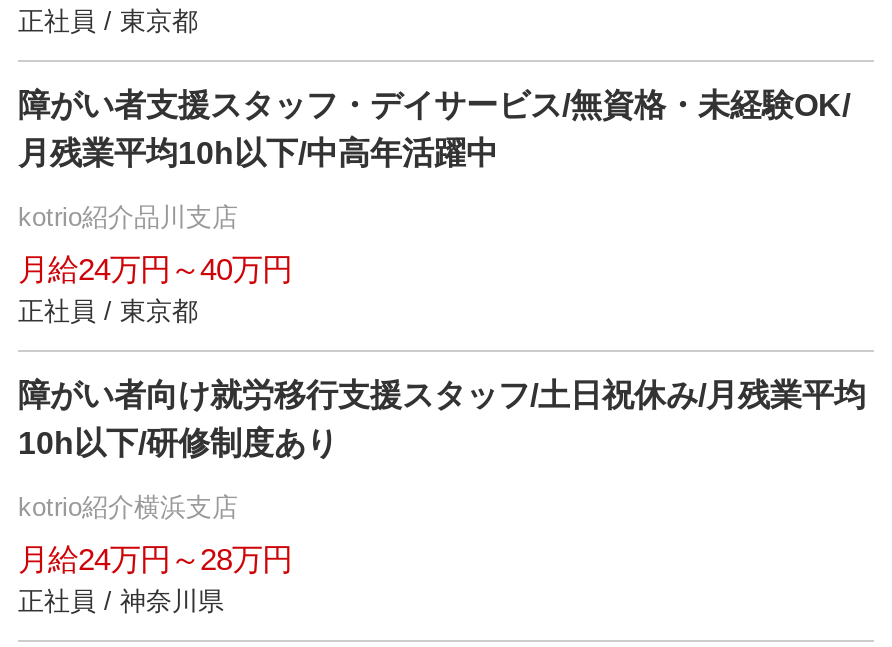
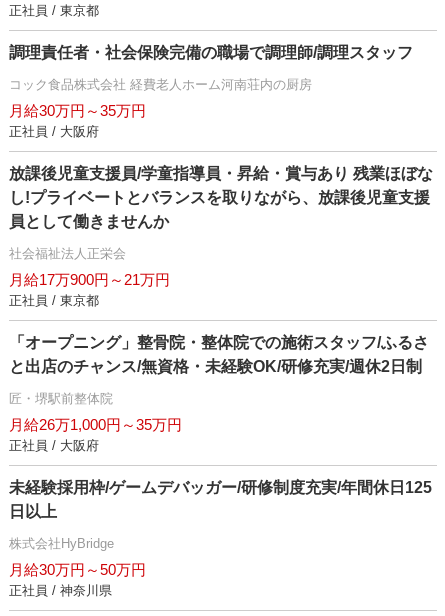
[18,88,850,286] 障がい者支援スタッフ・デイサービス/無資格・未経験OK/ | 月残業平均10h以下/中高年活躍中 | kotrio紹介品川支店 | 月給24万円～40万円 -> [9,44,433,288] 調理責任者・社会保険完備の職場で調理師/調理スタッフ | コック食品株式会社 経費老人ホーム河南荘内の厨房 | 月給30万円～35万円 | 正社員 / 大阪府 | 放課後児童支援員/学童指導員・昇給・賞与あり 残業ほぼな | し!プライベートとバランスを取りながら、放課後児童支援 | 員として働きませんか | 社会福祉法人正栄会 | 月給17万900円～21万円
[18,378,866,576] 障がい者向け就労移行支援スタッフ/土日祝休み/月残業平均 | 10h以下/研修制度あり | kotrio紹介横浜支店 | 月給24万円～28万円 -> [9,334,432,578] 「オープニング」整骨院・整体院での施術スタッフ/ふるさ | と出店のチャンス/無資格・未経験OK/研修充実/週休2日制 | 匠・堺駅前整体院 | 月給26万1,000円～35万円 | 正社員 / 大阪府 | 未経験採用枠/ゲームデバッガー/研修制度充実/年間休日125 | 日以上 | 株式会社HyBridge | 月給30万円～50万円

